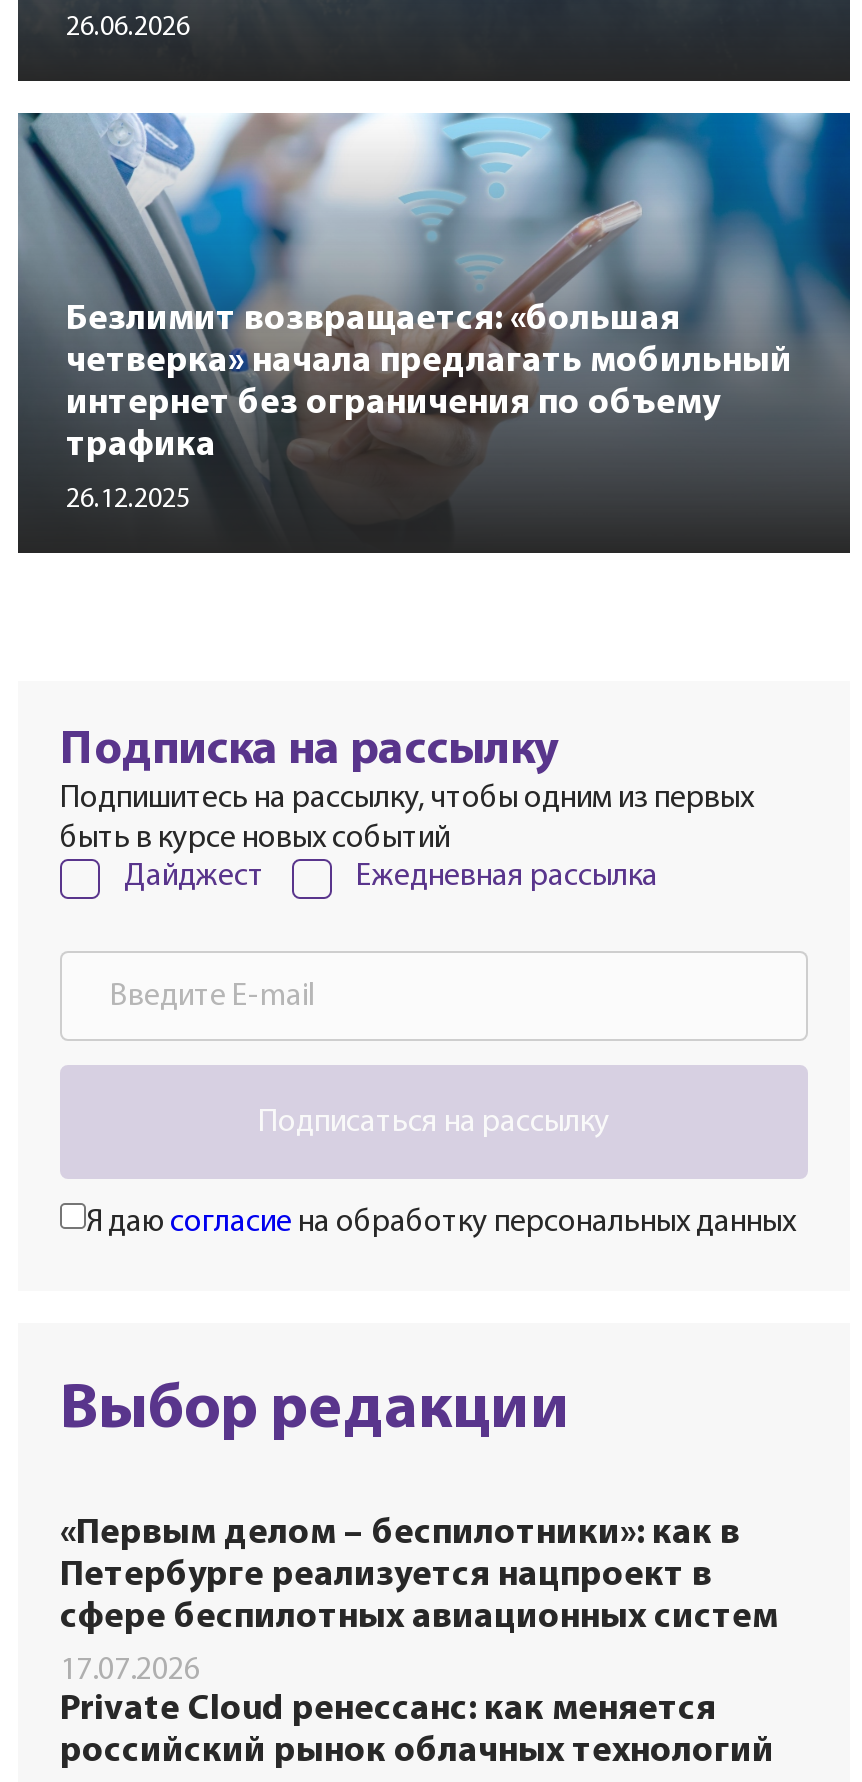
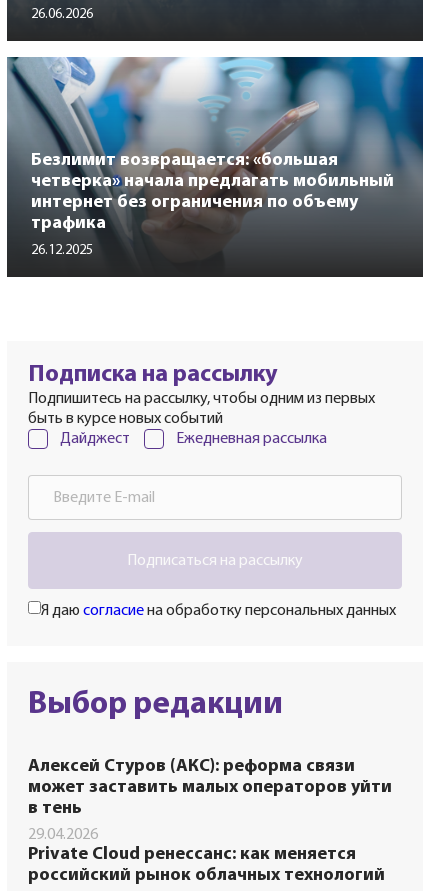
[60,1515,778,1637] «Первым делом – беспилотники»: как в | Петербурге реализуется нацпроект в | сфере беспилотных авиационных систем -> [28,757,392,818] Алексей Стуров (АКС): реформа связи | может заставить малых операторов уйти | в тень
[60,1655,200,1687] 17.07.2026 -> [28,827,98,843] 29.04.2026

